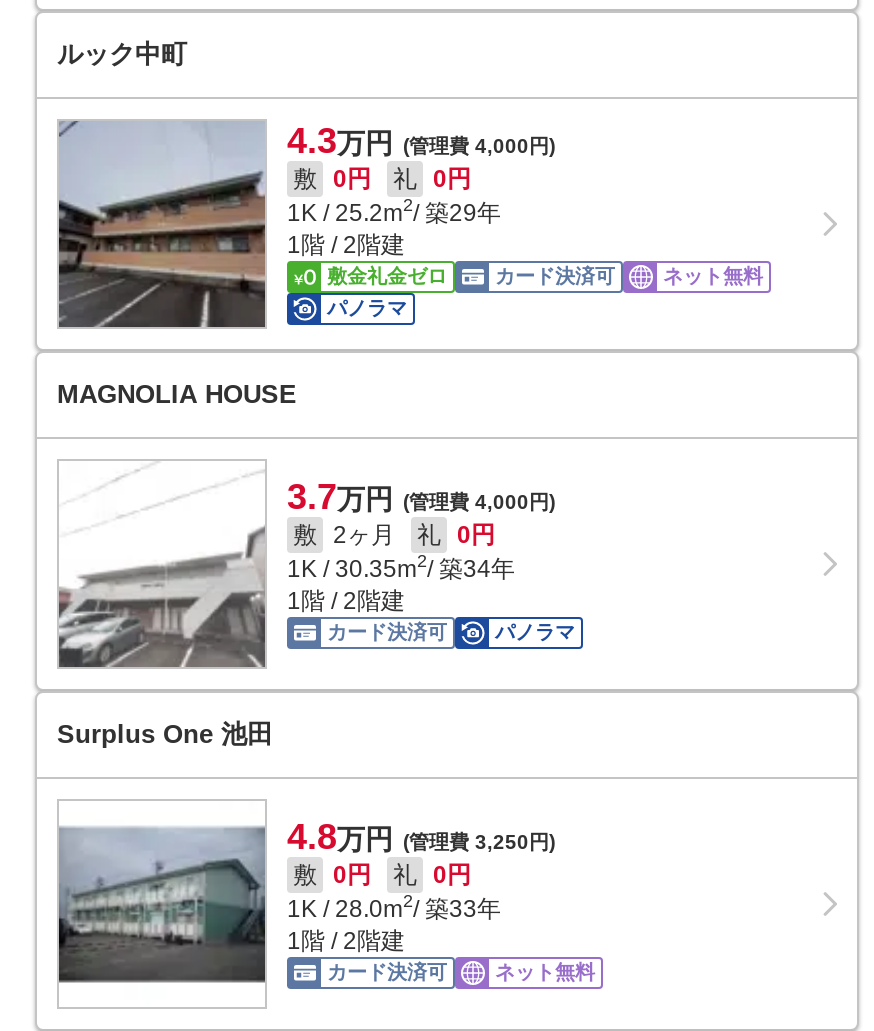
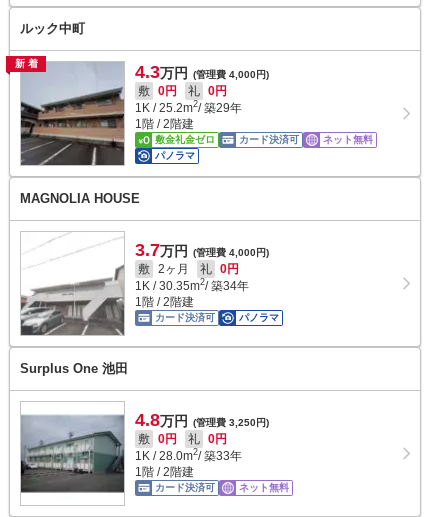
none -> [14,58,40,69] 新着

